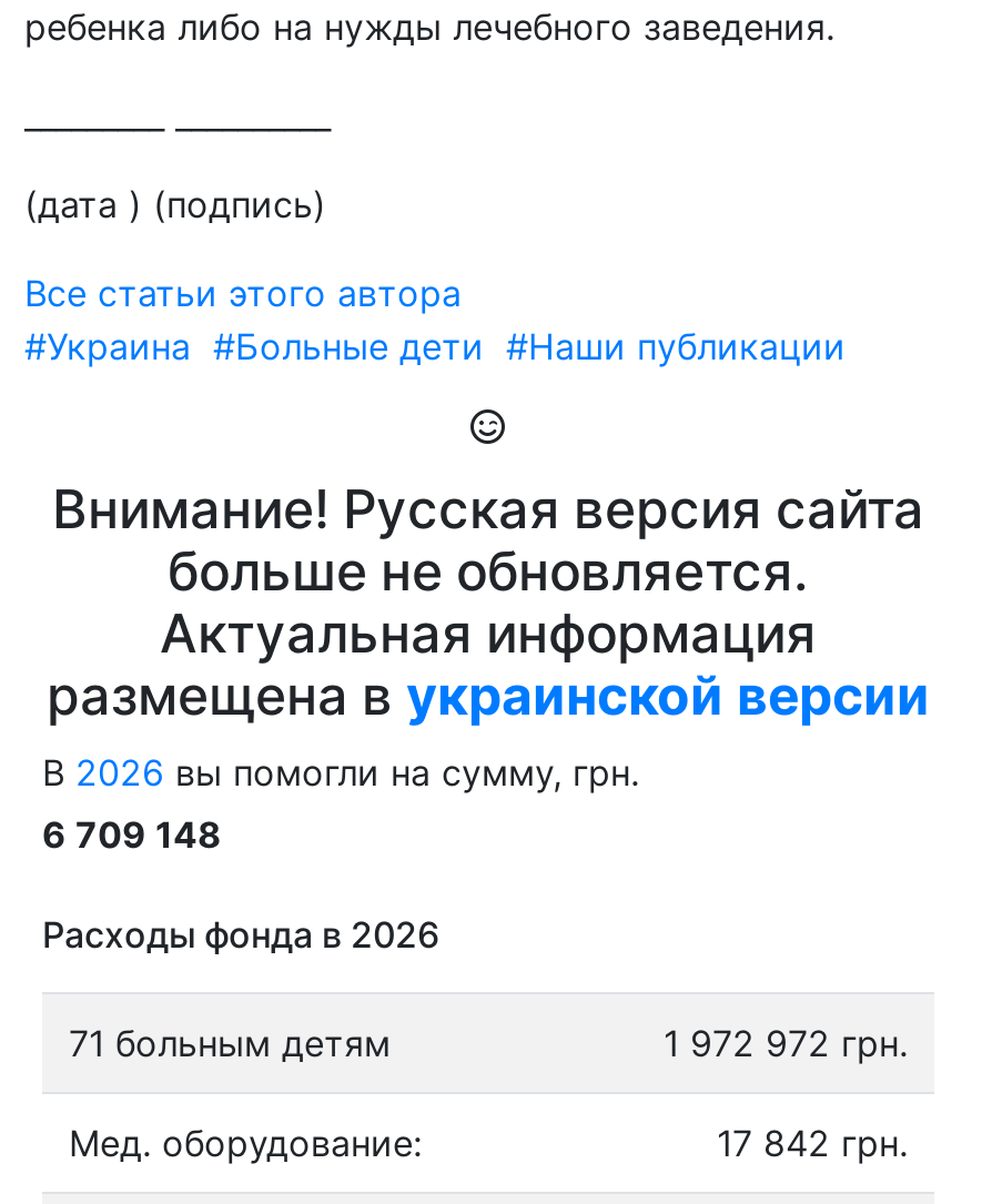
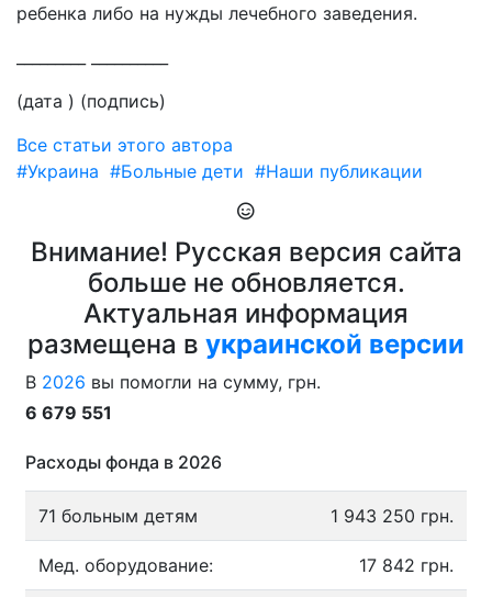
[42,812,222,857] 6 709 148 -> [25,402,112,424] 6 679 551
[664,1021,908,1065] 1 972 972 грн. -> [331,505,454,527] 1 943 250 грн.

